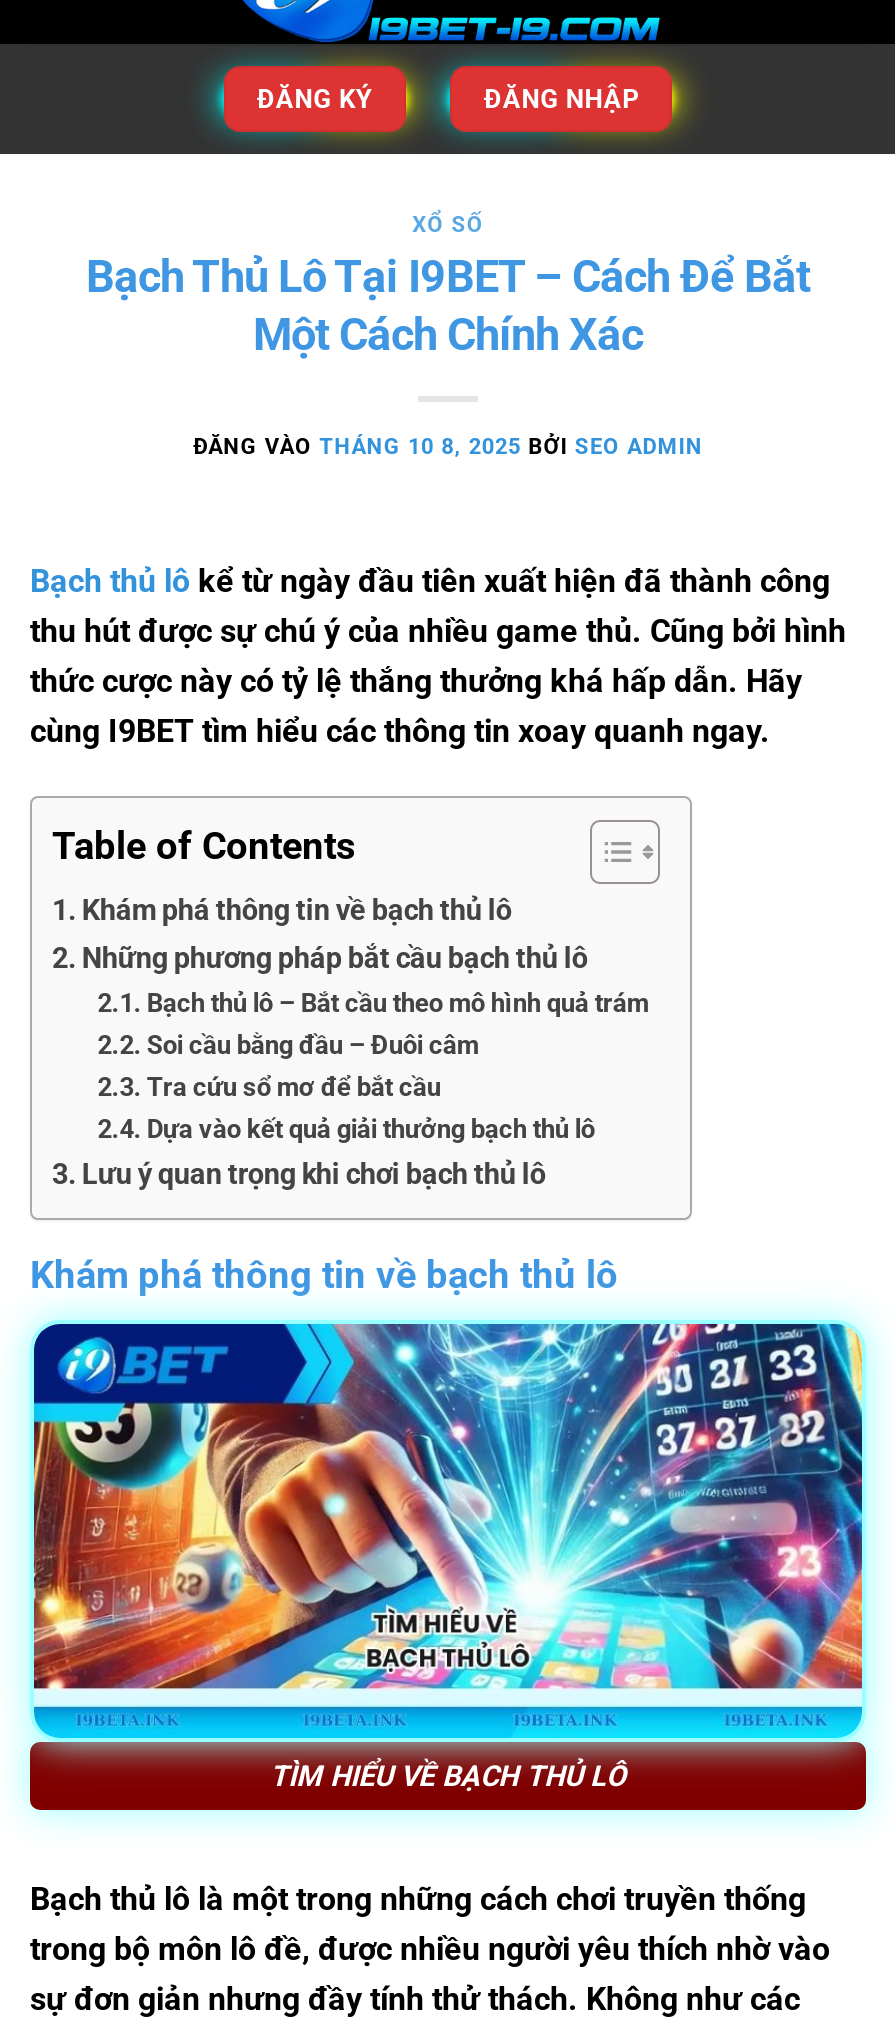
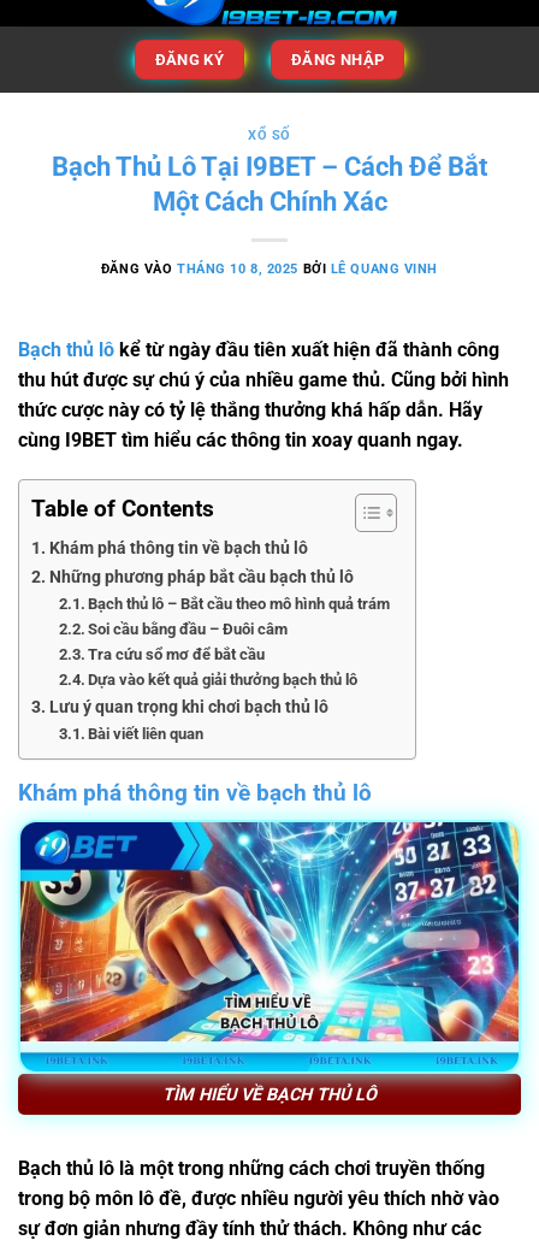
[193,433,703,459] ĐĂNG VÀO THÁNG 10 8, 2025 BỞI SEO ADMIN -> [101,261,438,276] ĐĂNG VÀO THÁNG 10 8, 2025 BỞI LÊ QUANG VINH
none -> [88,725,204,743] Bài viết liên quan

